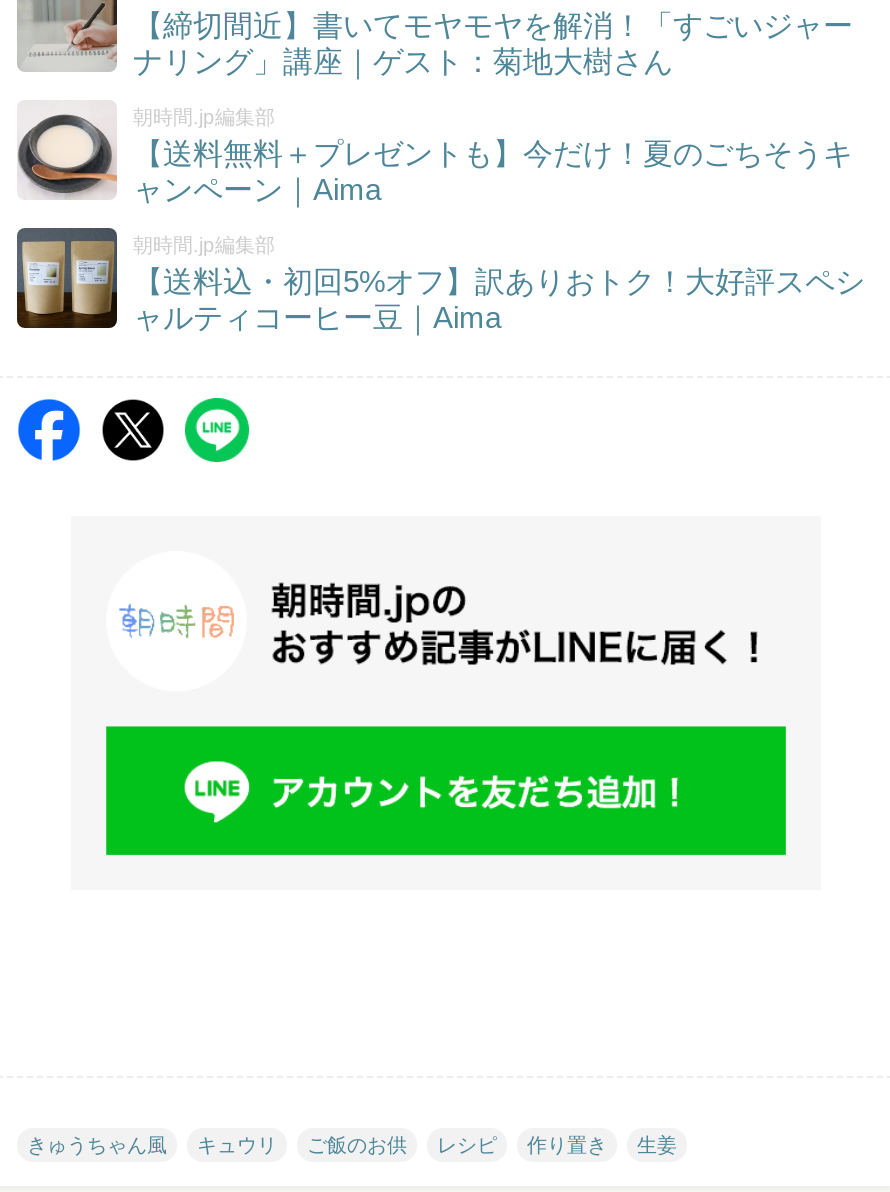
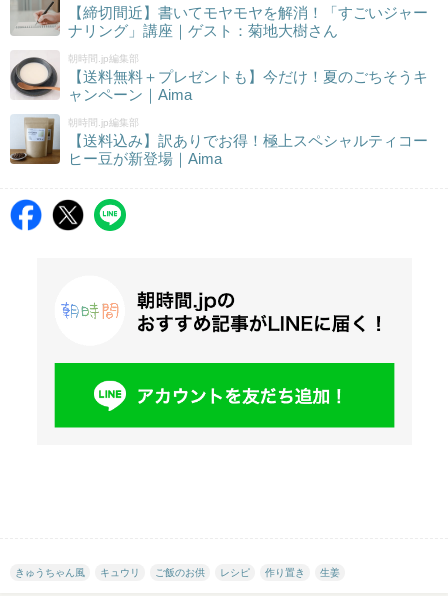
[15,226,865,333] [image] | 【送料込・初回5%オフ】訳ありおトク！大好評スペシ | ャルティコーヒー豆｜Aima -> [9,114,428,166] [image] | 【送料込み】訳ありでお得！極上スペシャルティコー | ヒー豆が新登場｜Aima

